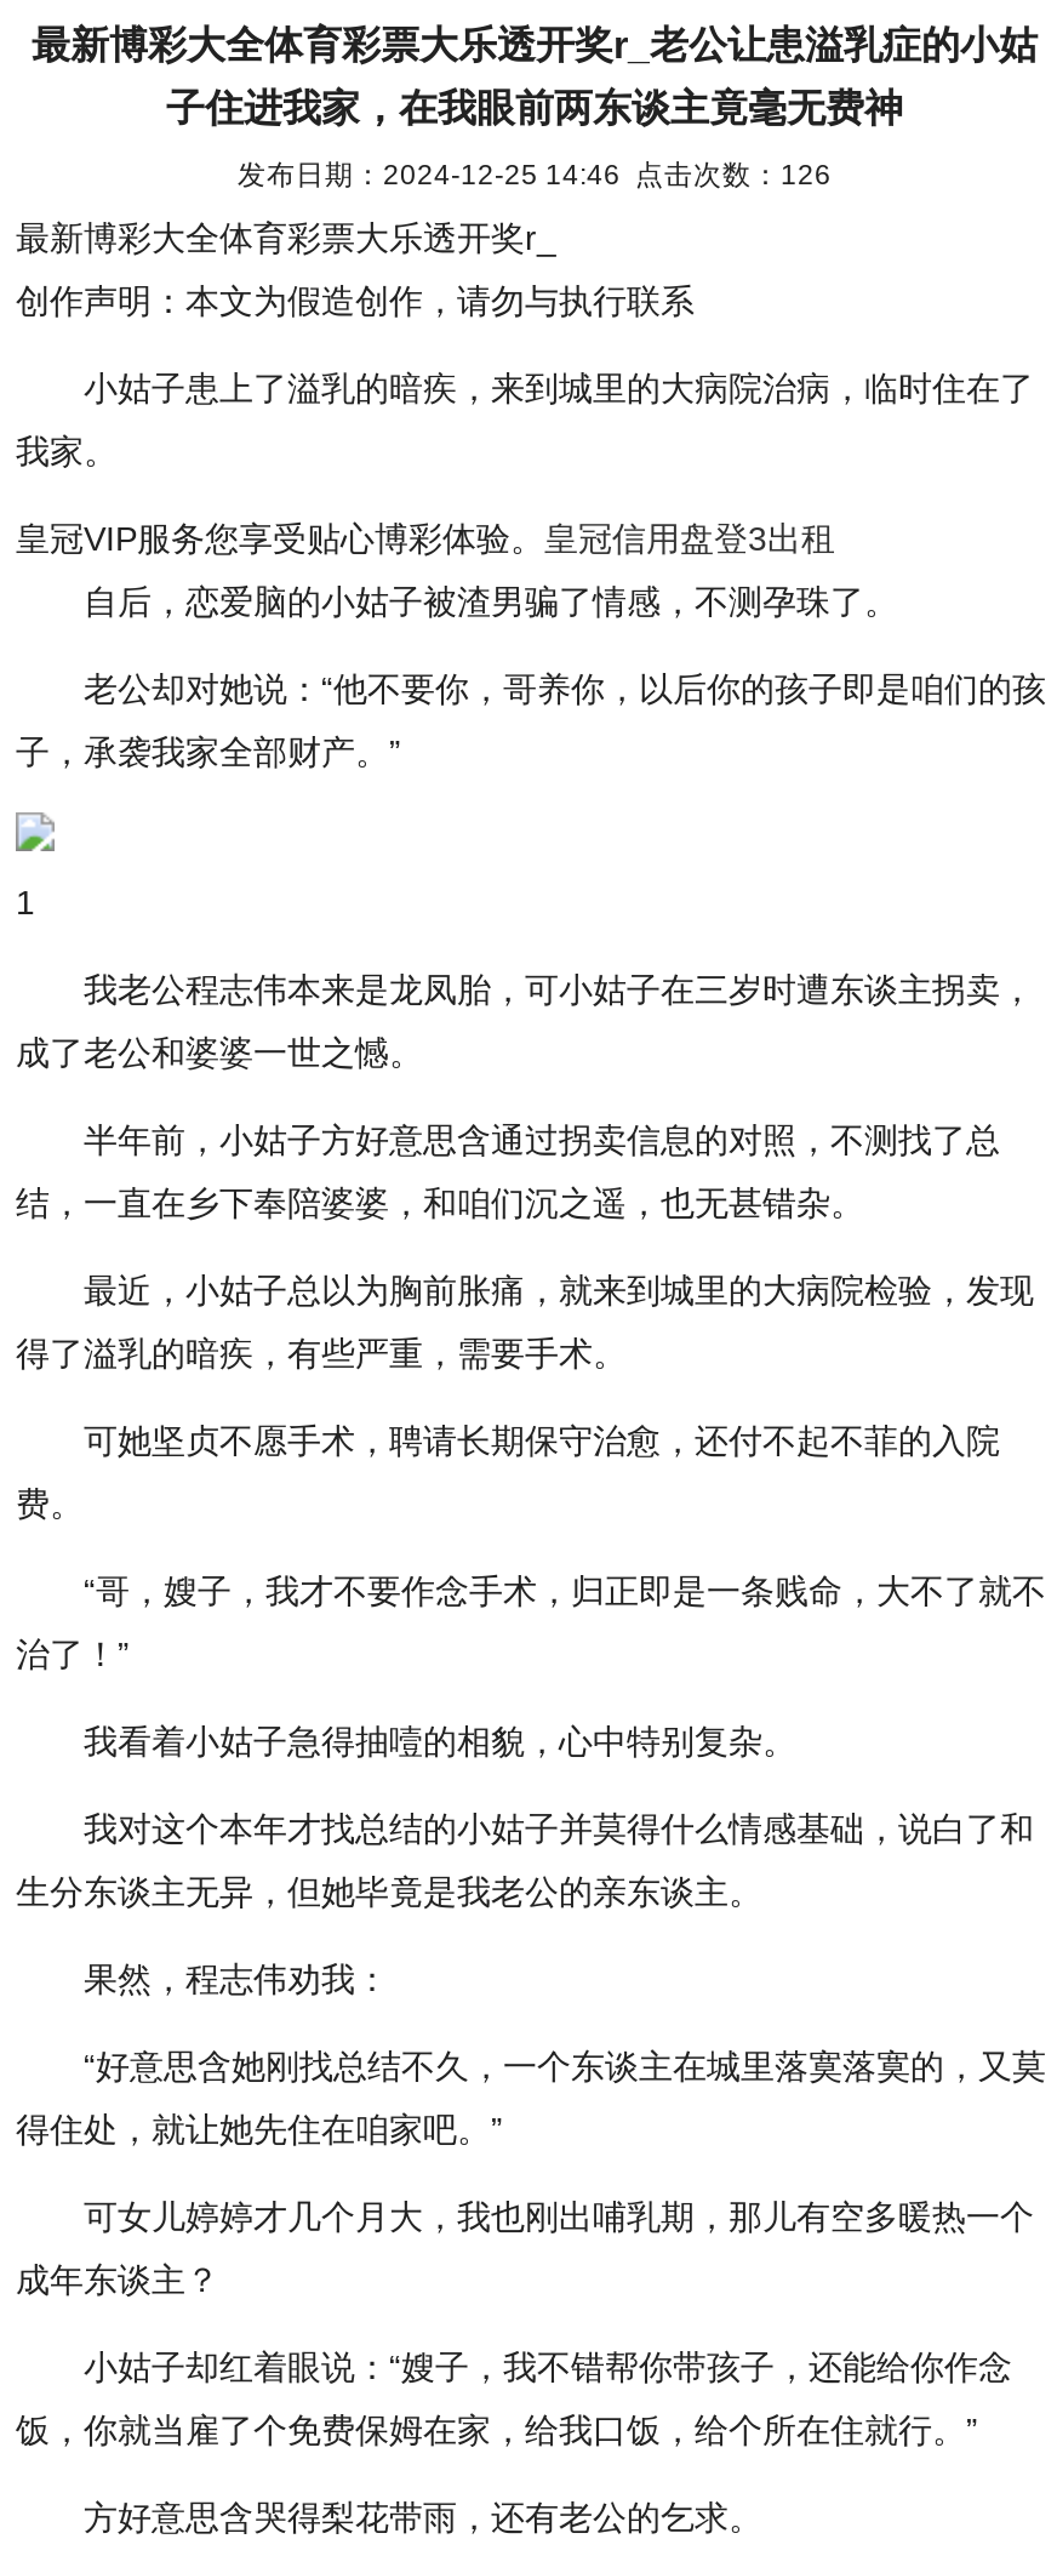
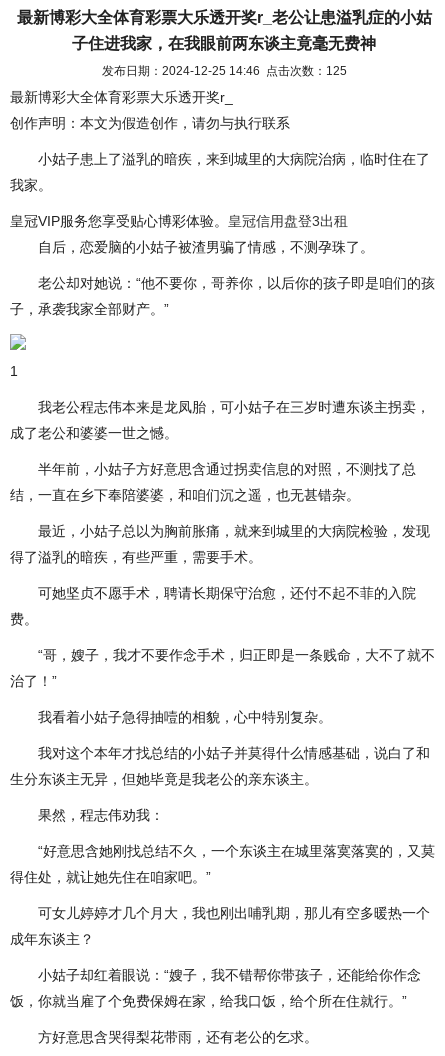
[238,158,832,189] 发布日期：2024-12-25 14:46 点击次数：126 -> [101,64,346,77] 发布日期：2024-12-25 14:46 点击次数：125

